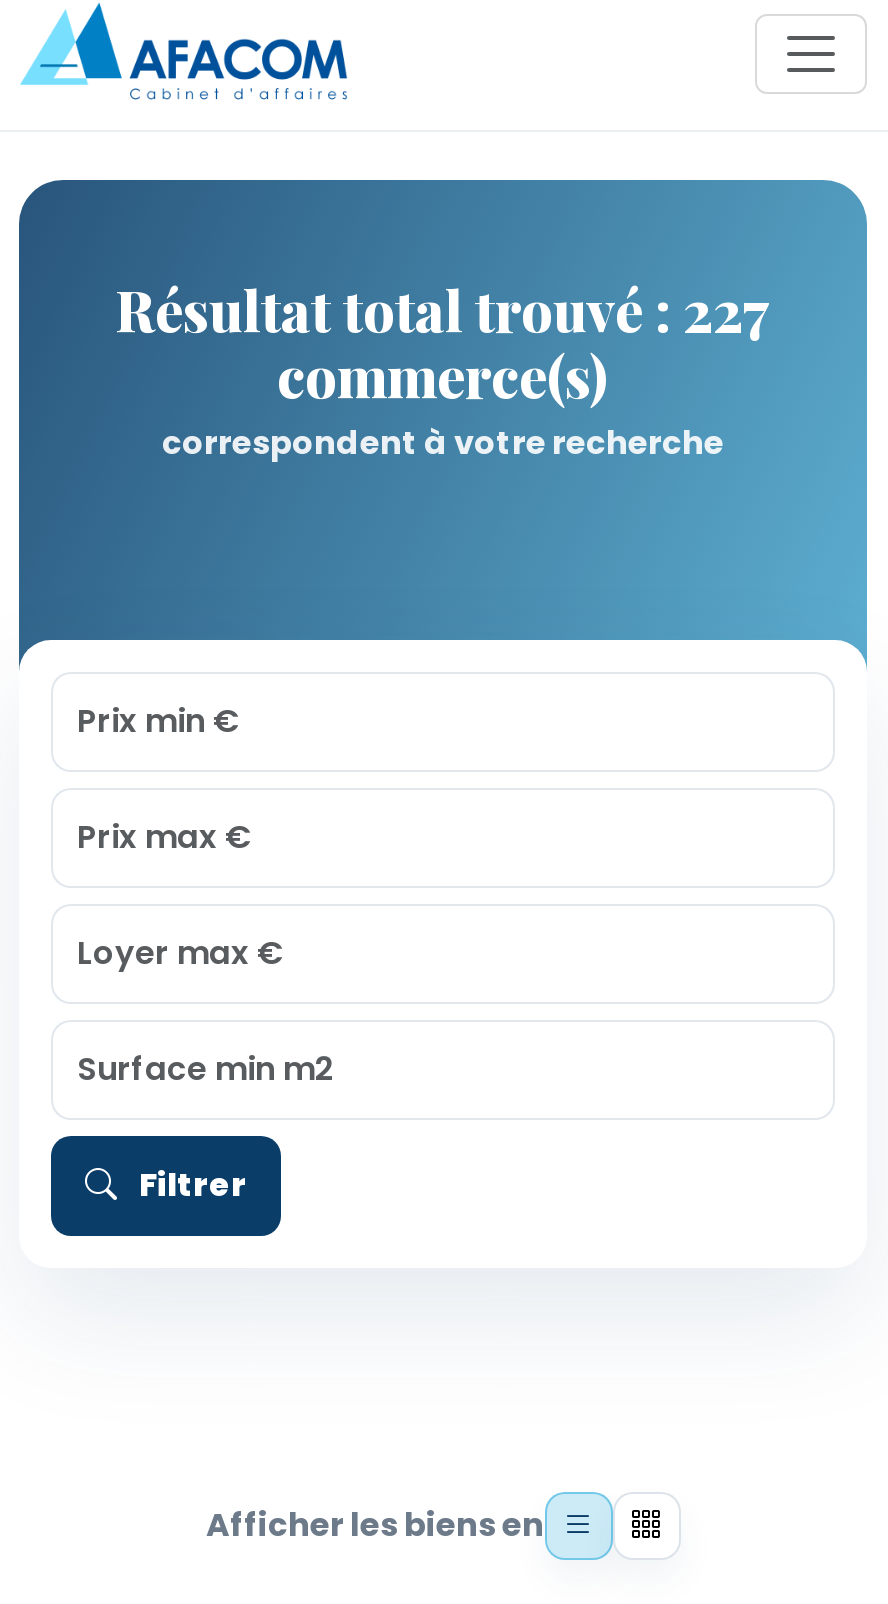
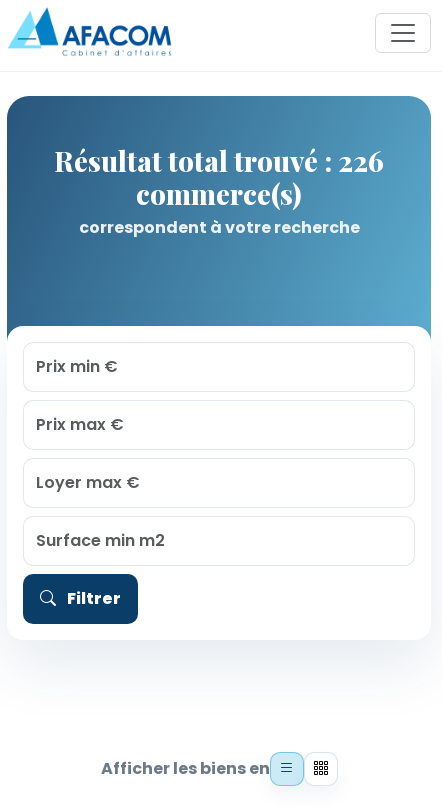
[115,272,771,346] Résultat total trouvé : 227 -> [54,142,384,179] Résultat total trouvé : 226

